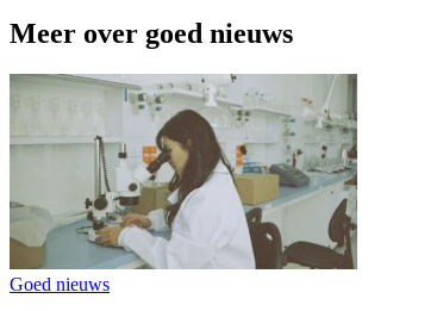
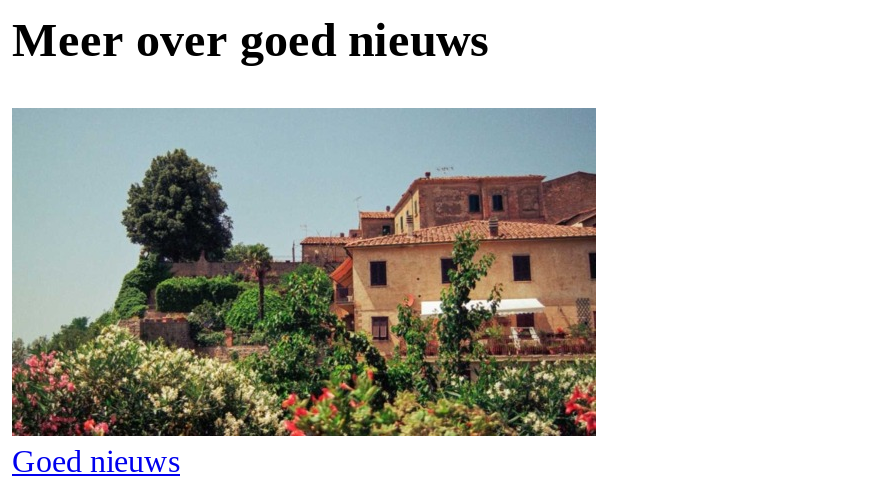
[10,74,358,270] [image] -> [12,108,598,438] [image]

